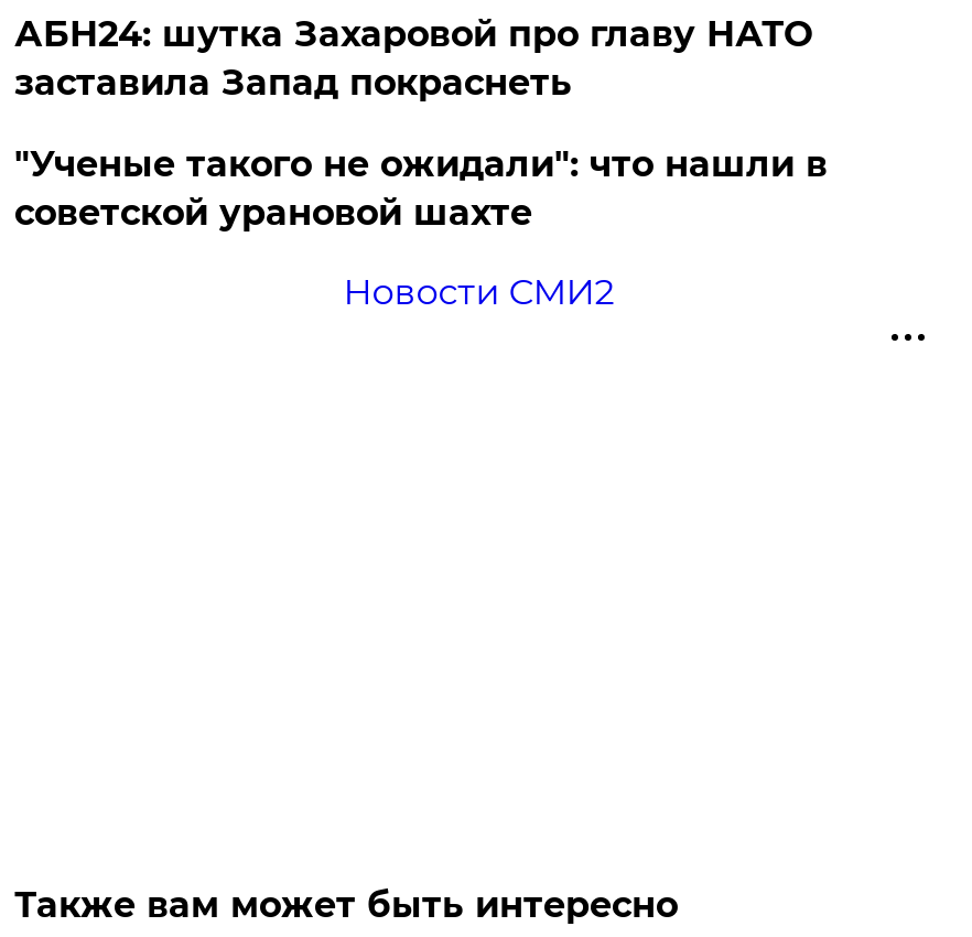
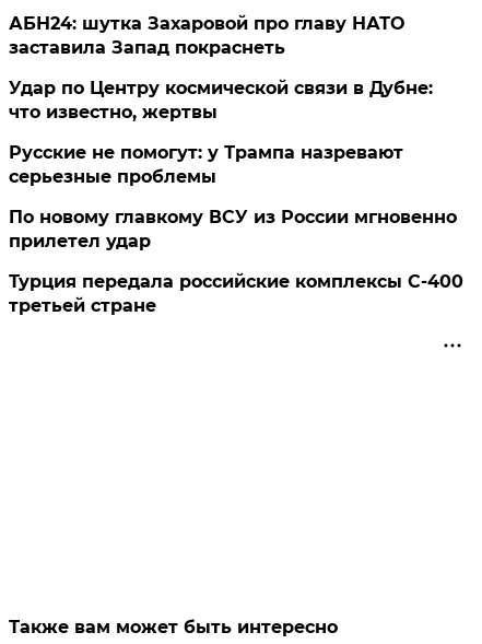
[14,143,827,313] "Ученые такого не ожидали": что нашли в | советской урановой шахте | Новости СМИ2 -> [9,78,464,316] Удар по Центру космической связи в Дубне: | что известно, жертвы | Русские не помогут: у Трампа назревают | серьезные проблемы | По новому главкому ВСУ из России мгновенно | прилетел удар | Турция передала российские комплексы С-400 | третьей стране

